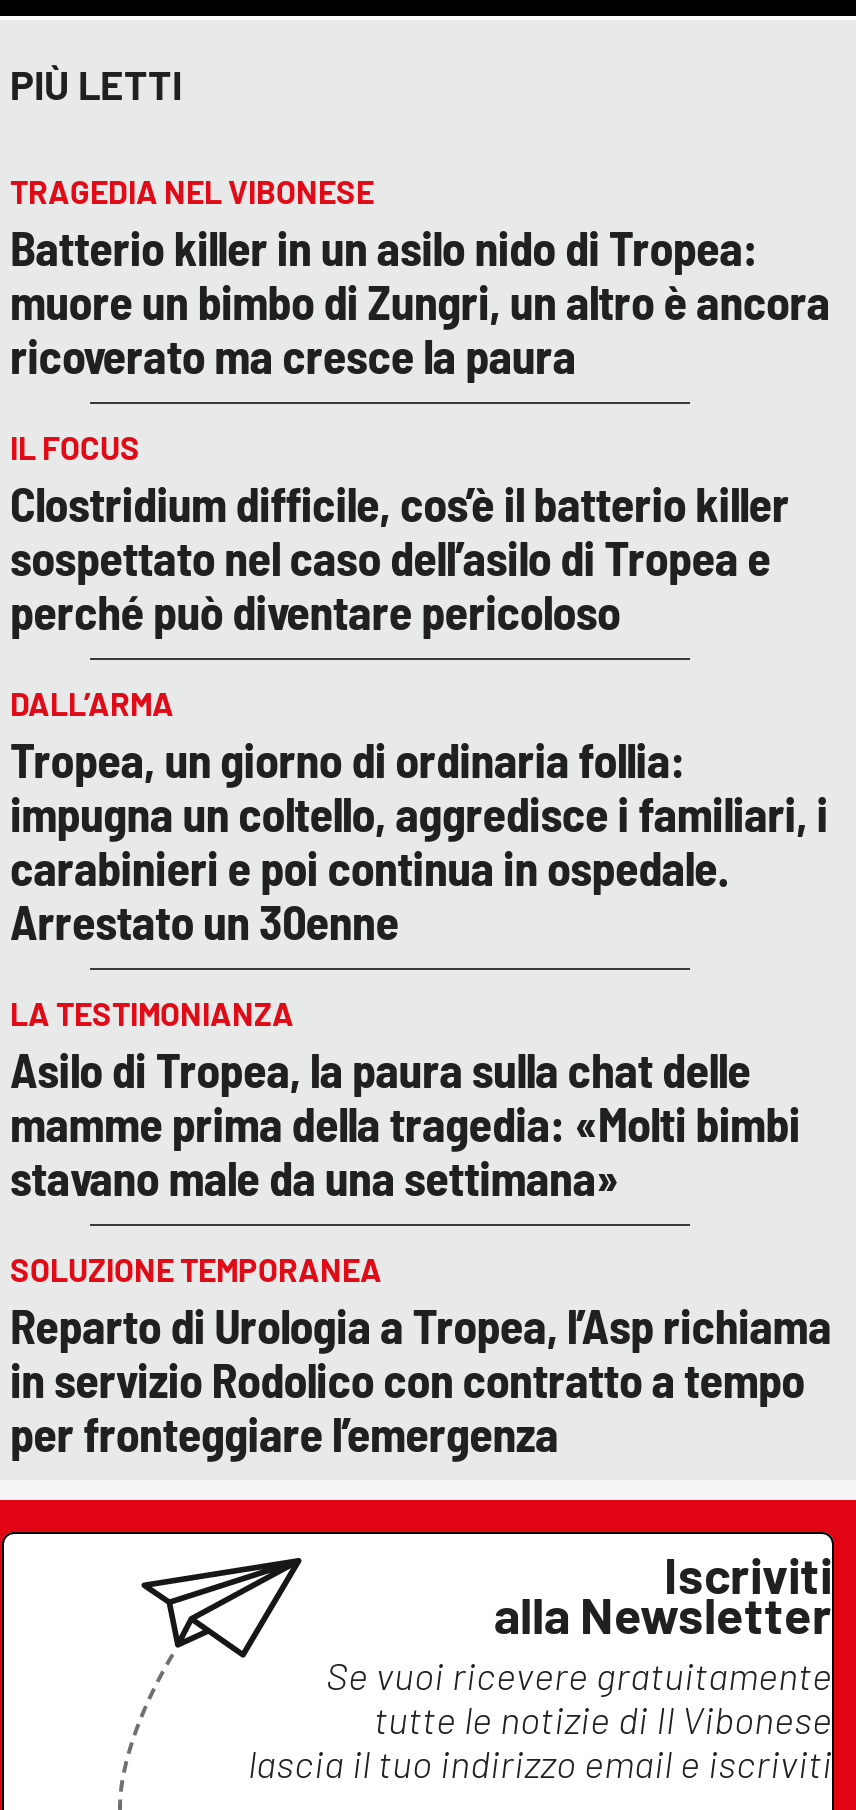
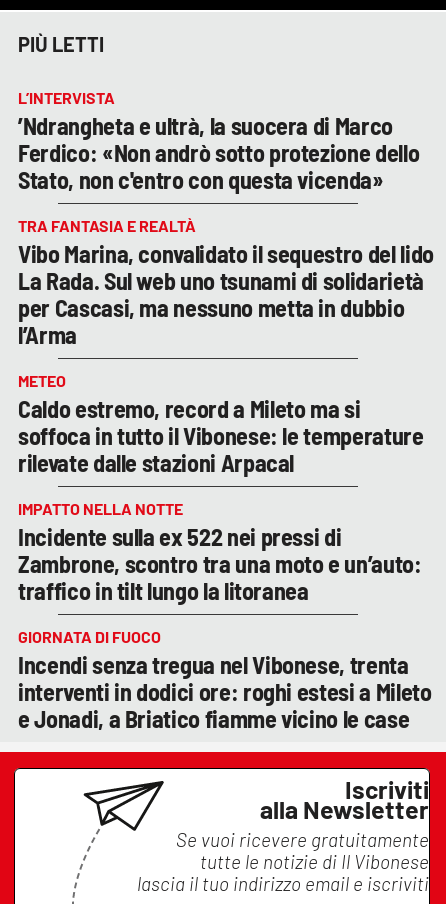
[10,173,830,385] TRAGEDIA NEL VIBONESE | Batterio killer in un asilo nido di Tropea: | muore un bimbo di Zungri, un altro è ancora | ricoverato ma cresce la paura -> [18,88,419,194] L’INTERVISTA | ’Ndrangheta e ultrà, la suocera di Marco | Ferdico: «Non andrò sotto protezione dello | Stato, non c'entro con questa vicenda»
[10,429,789,641] IL FOCUS | Clostridium difficile, cos’è il batterio killer | sospettato nel caso dell’asilo di Tropea e | perché può diventare pericoloso -> [18,216,434,349] TRA FANTASIA E REALTÀ | Vibo Marina, convalidato il sequestro del lido | La Rada. Sul web uno tsunami di solidarietà | per Cascasi, ma nessuno metta in dubbio | l’Arma
[10,685,828,951] DALL’ARMA | Tropea, un giorno di ordinaria follia: | impugna un coltello, aggredisce i familiari, i | carabinieri e poi continua in ospedale. | Arrestato un 30enne -> [18,371,424,477] METEO | Caldo estremo, record a Mileto ma si | soffoca in tutto il Vibonese: le temperature | rilevate dalle stazioni Arpacal
[10,995,800,1207] LA TESTIMONIANZA | Asilo di Tropea, la paura sulla chat delle | mamme prima della tragedia: «Molti bimbi | stavano male da una settimana» -> [18,499,422,605] IMPATTO NELLA NOTTE | Incidente sulla ex 522 nei pressi di | Zambrone, scontro tra una moto e un’auto: | traffico in tilt lungo la litoranea
[10,1251,831,1463] SOLUZIONE TEMPORANEA | Reparto di Urologia a Tropea, l’Asp richiama | in servizio Rodolico con contratto a tempo | per fronteggiare l’emergenza -> [18,627,432,733] GIORNATA DI FUOCO | Incendi senza tregua nel Vibonese, trenta | interventi in dodici ore: roghi estesi a Mileto | e Jonadi, a Briatico fiamme vicino le case

